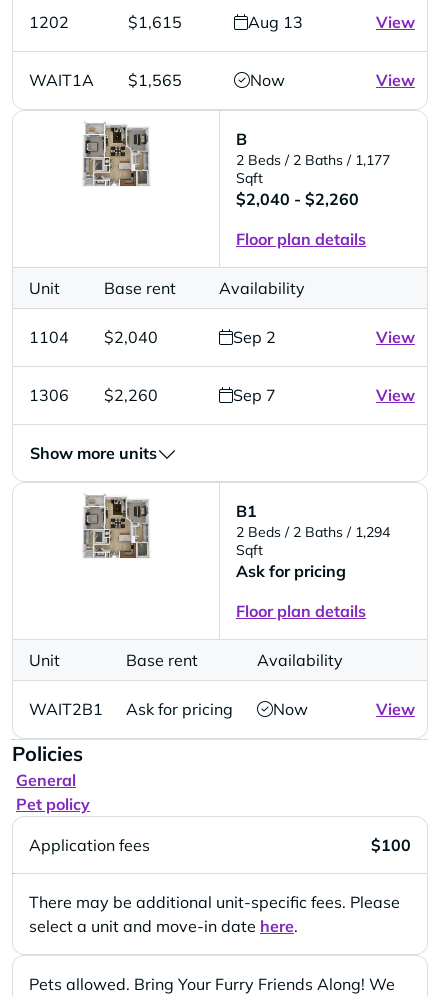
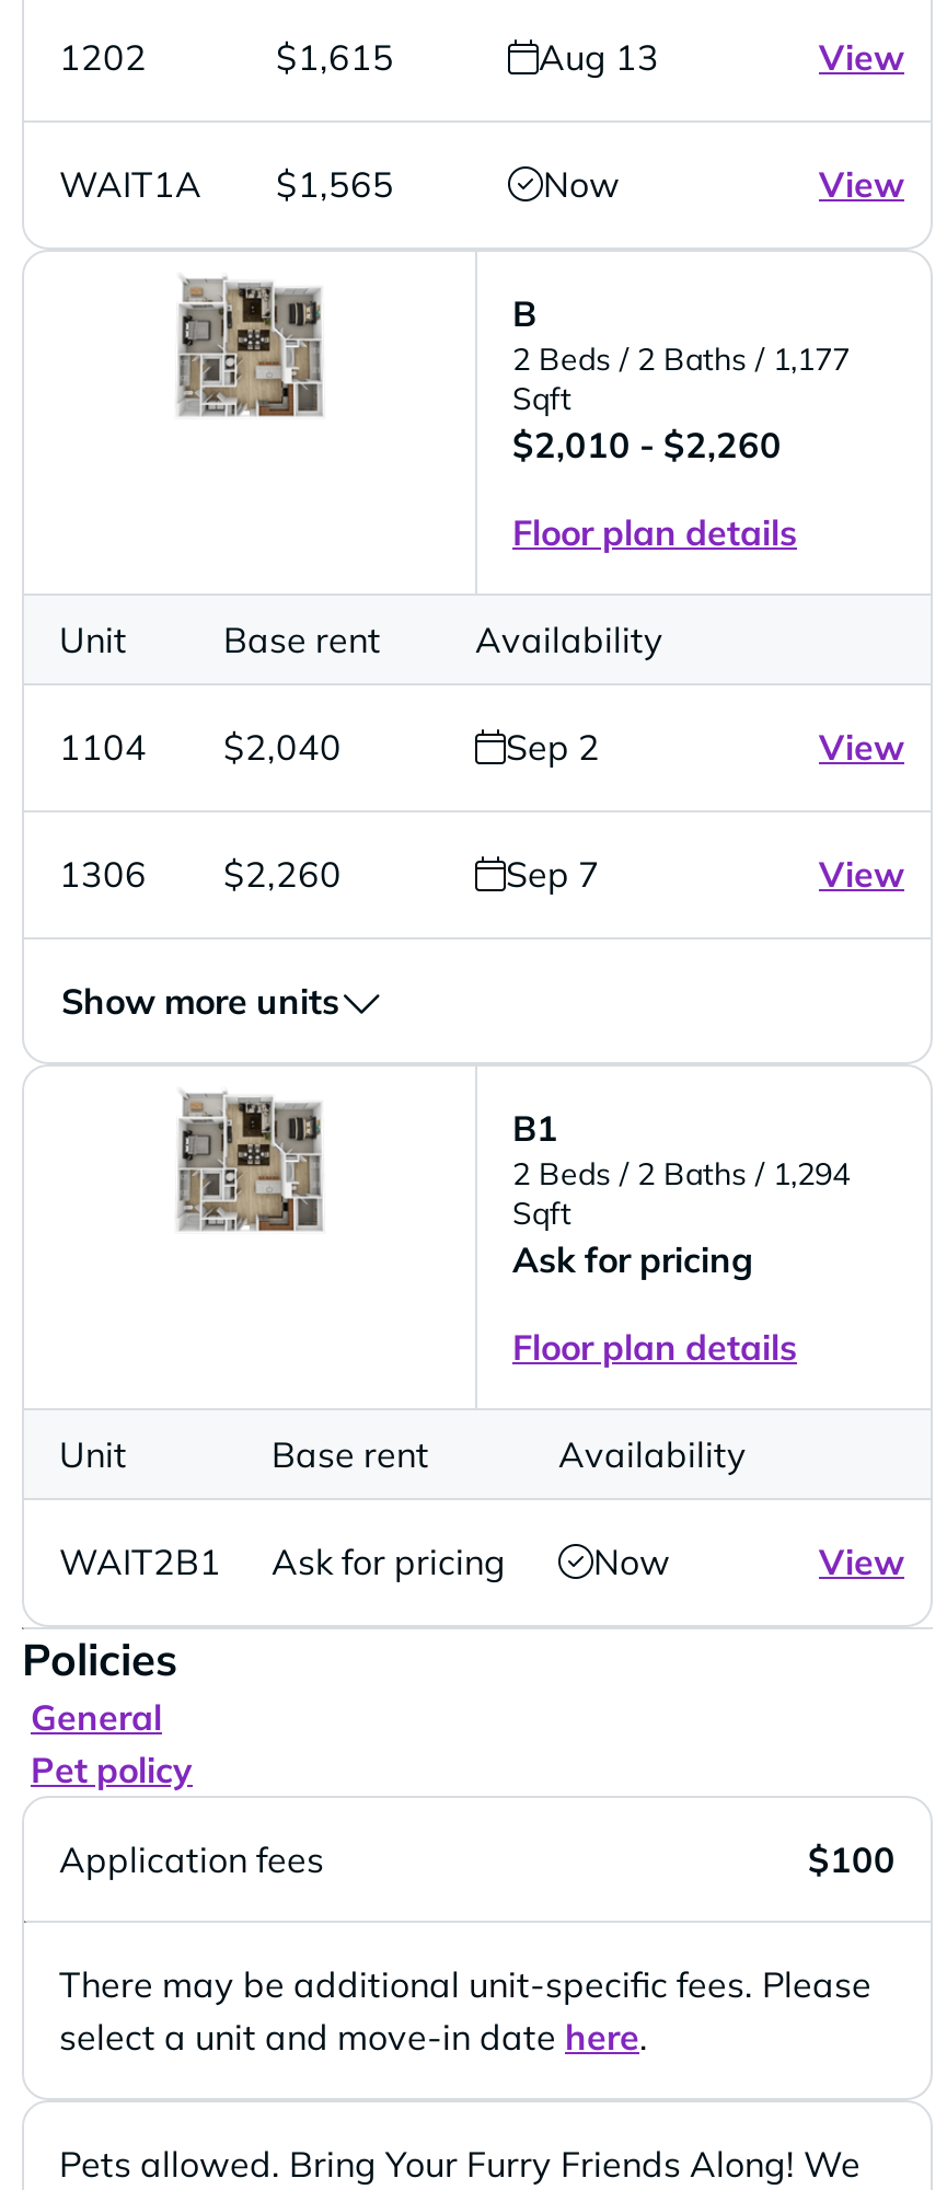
[236,189,359,209] $2,040 - $2,260 -> [512,423,782,466] $2,010 - $2,260

